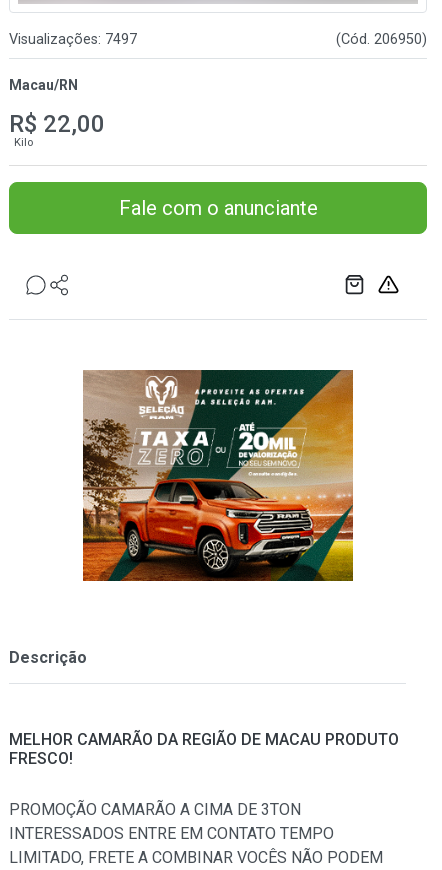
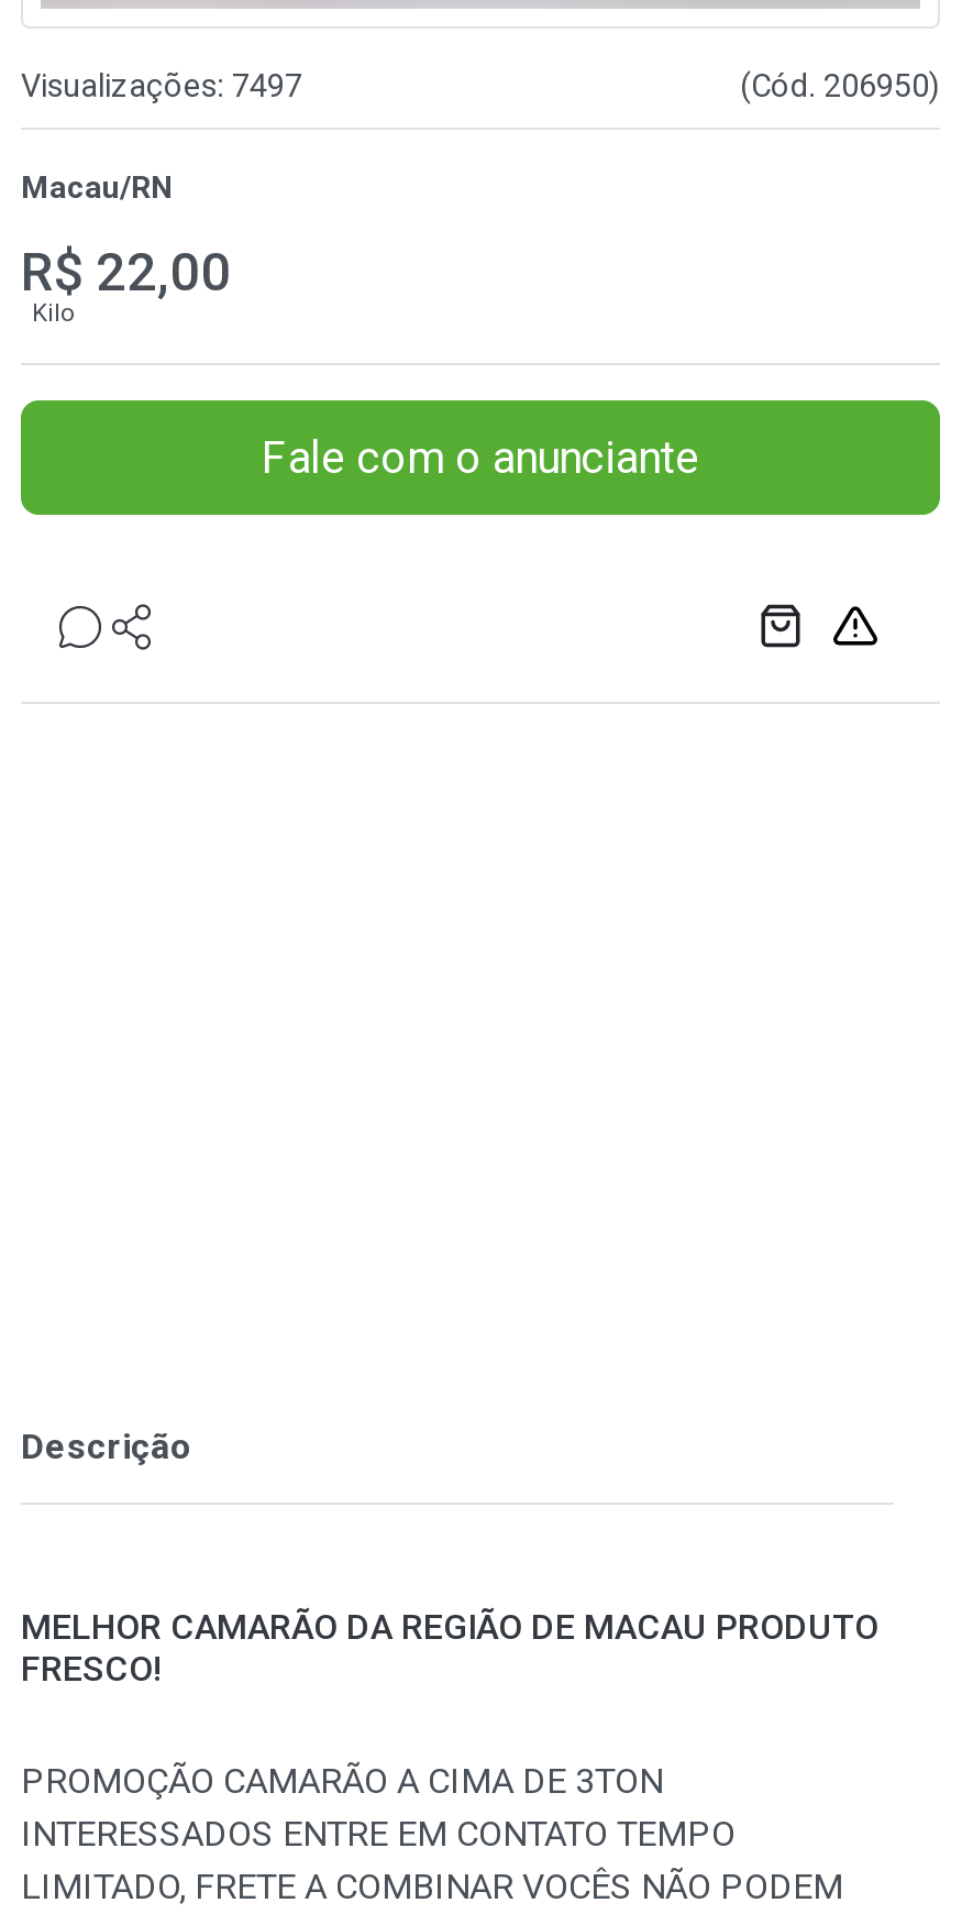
[82,369,354,582] [image] -> none

